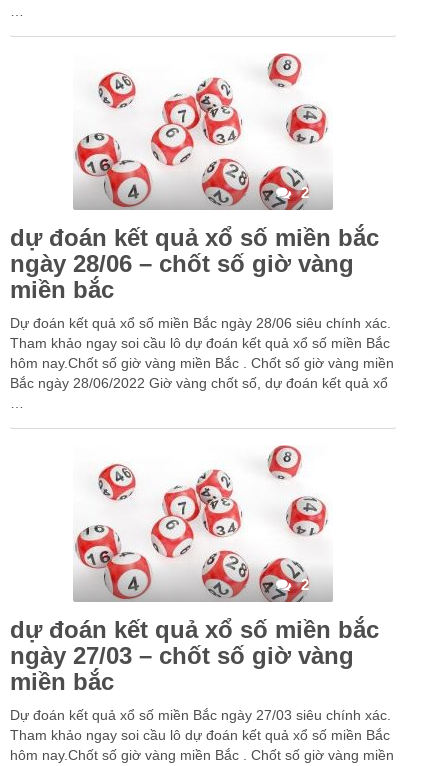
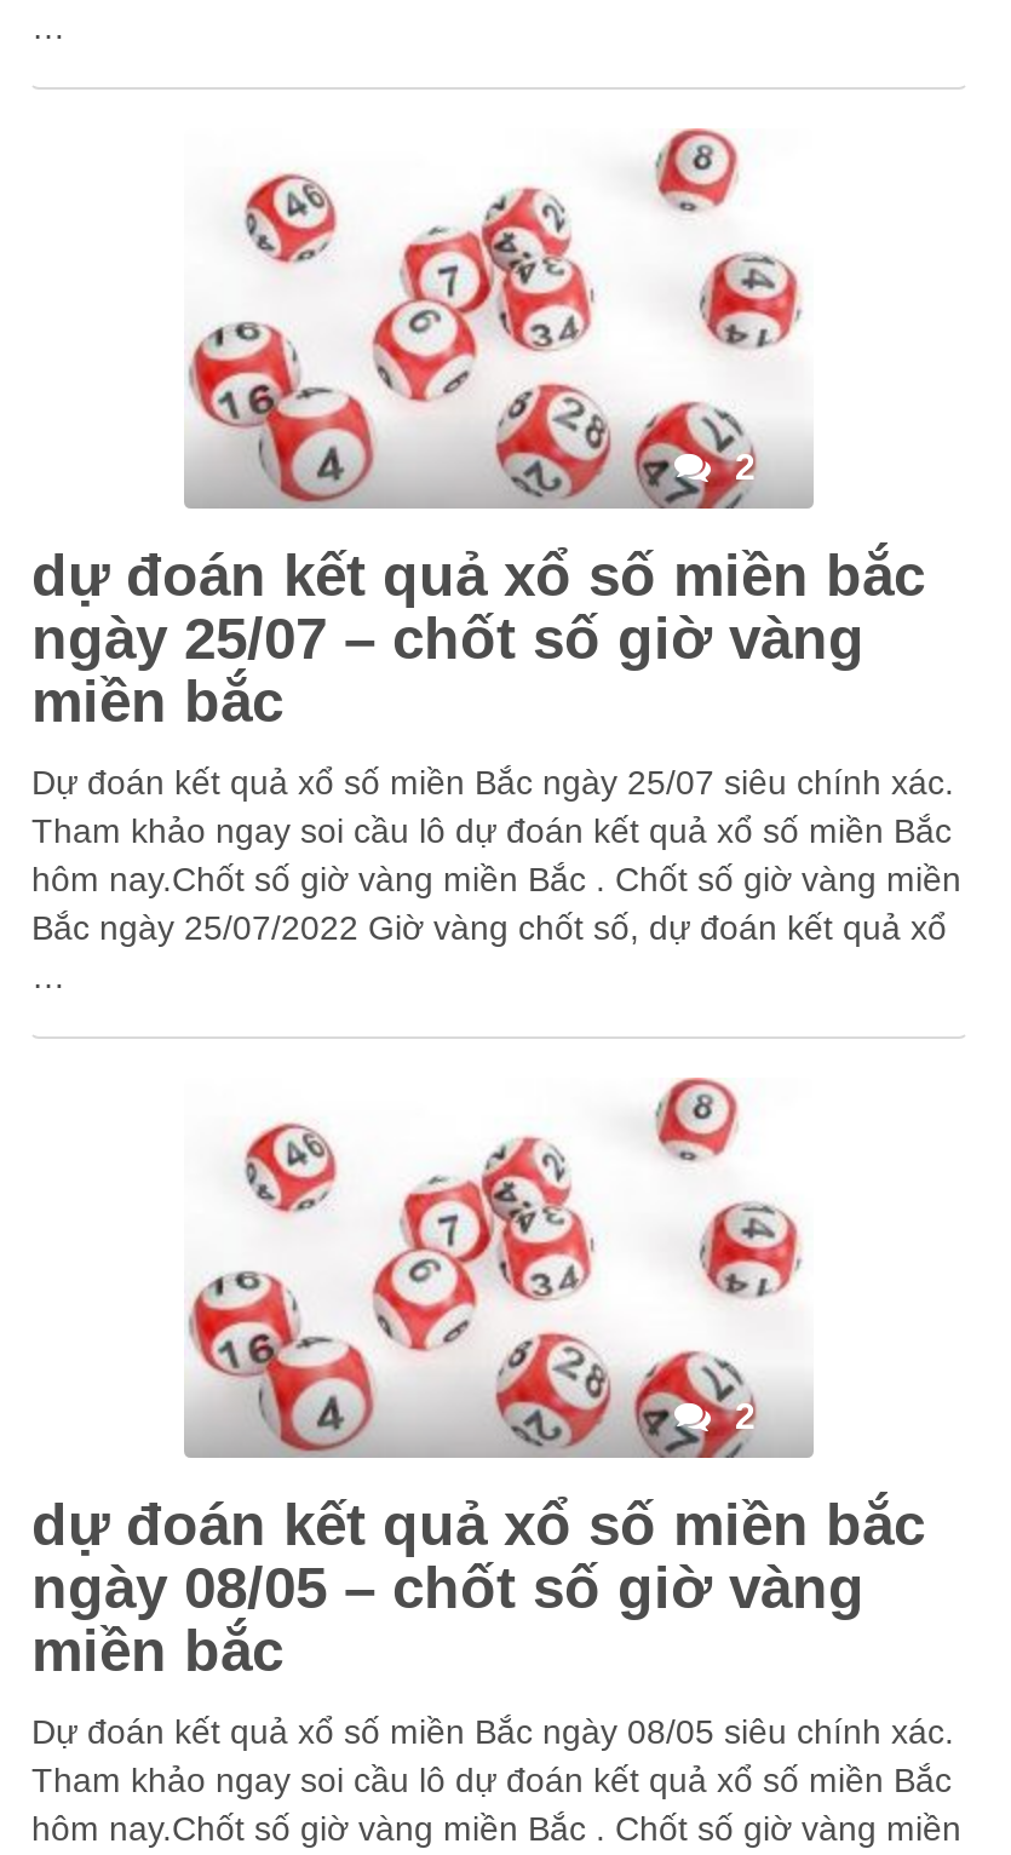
[10,250,354,277] ngày 28/06 – chốt số giờ vàng -> [31,605,864,671] ngày 25/07 – chốt số giờ vàng
[10,315,391,331] Dự đoán kết quả xổ số miền Bắc ngày 28/06 siêu chính xác. -> [31,763,954,802] Dự đoán kết quả xổ số miền Bắc ngày 25/07 siêu chính xác.
[10,375,388,391] Bắc ngày 28/06/2022 Giờ vàng chốt số, dự đoán kết quả xổ -> [31,908,947,947] Bắc ngày 25/07/2022 Giờ vàng chốt số, dự đoán kết quả xổ
[10,642,354,669] ngày 27/03 – chốt số giờ vàng -> [31,1555,864,1620] ngày 08/05 – chốt số giờ vàng
[10,707,391,723] Dự đoán kết quả xổ số miền Bắc ngày 27/03 siêu chính xác. -> [31,1712,954,1751] Dự đoán kết quả xổ số miền Bắc ngày 08/05 siêu chính xác.

